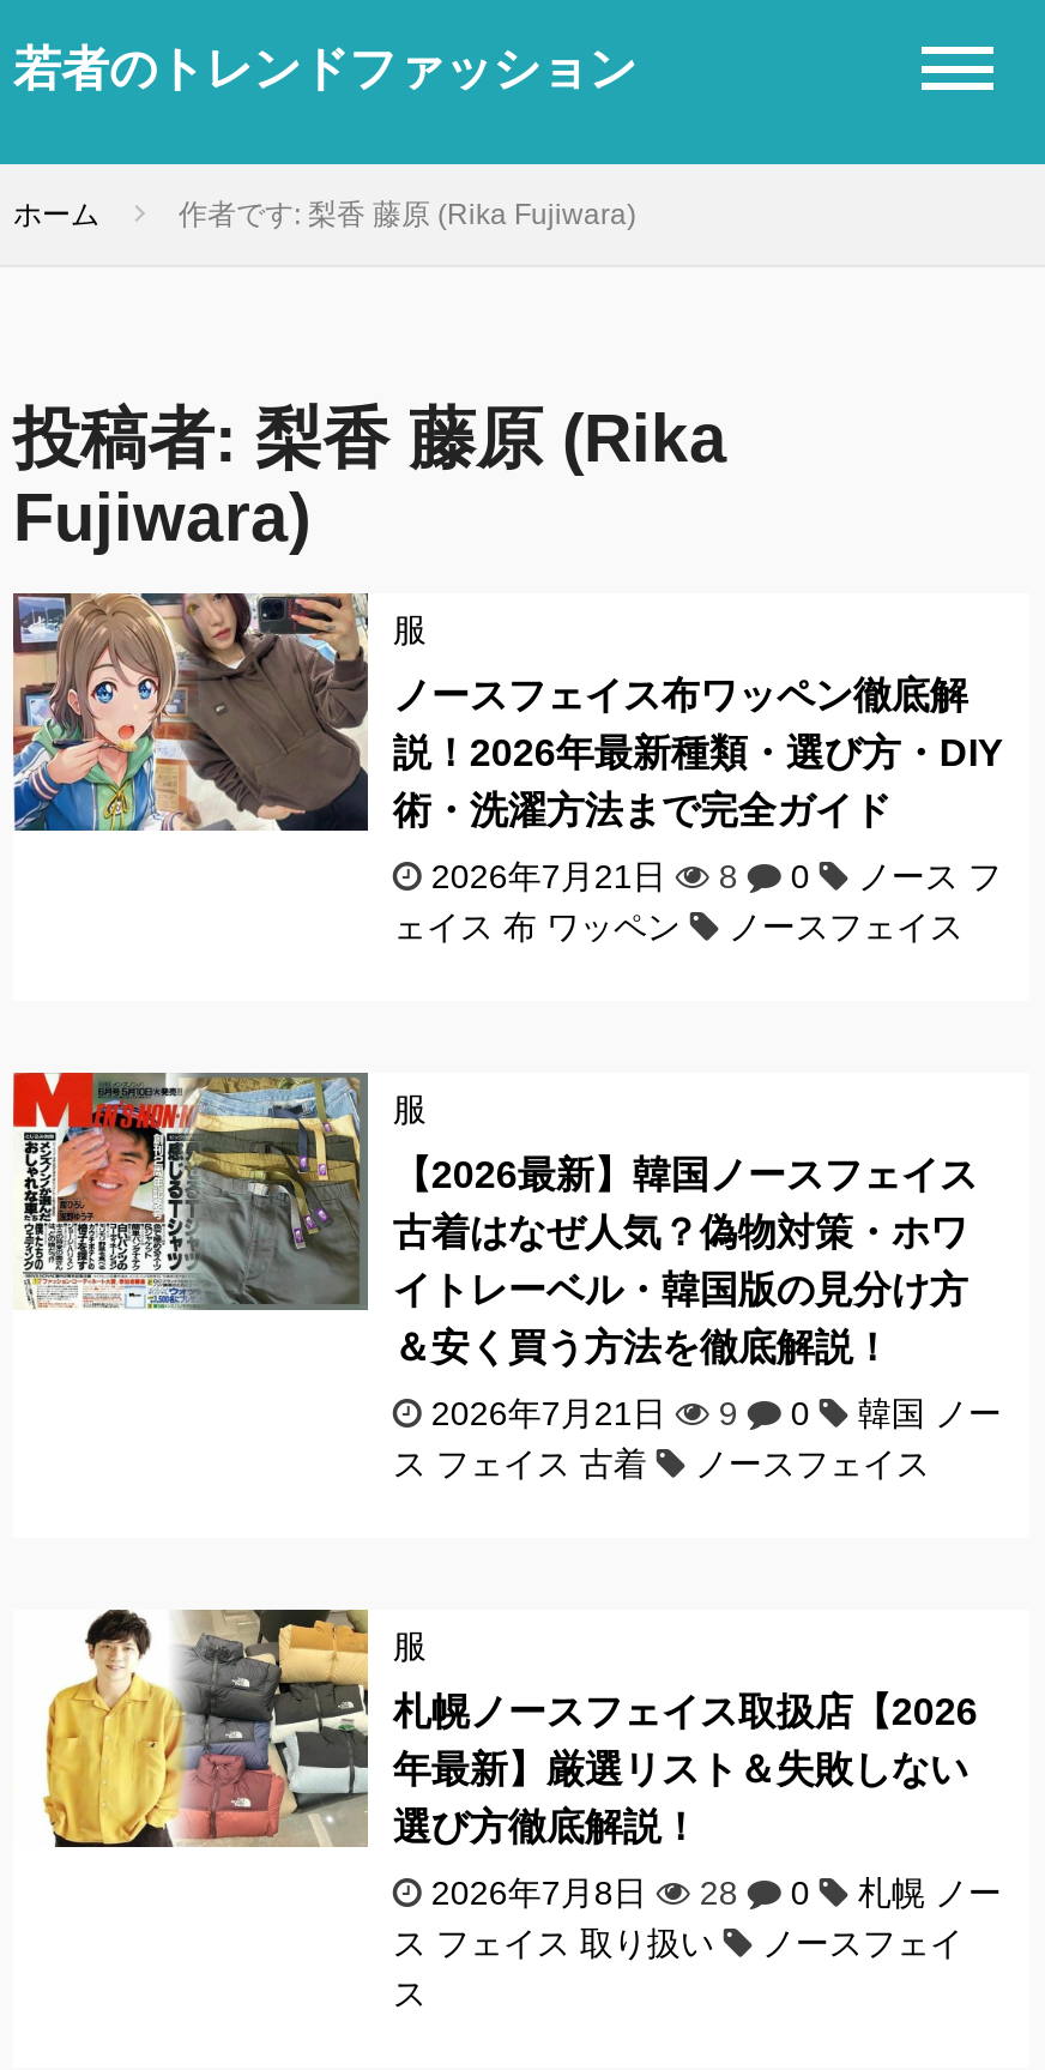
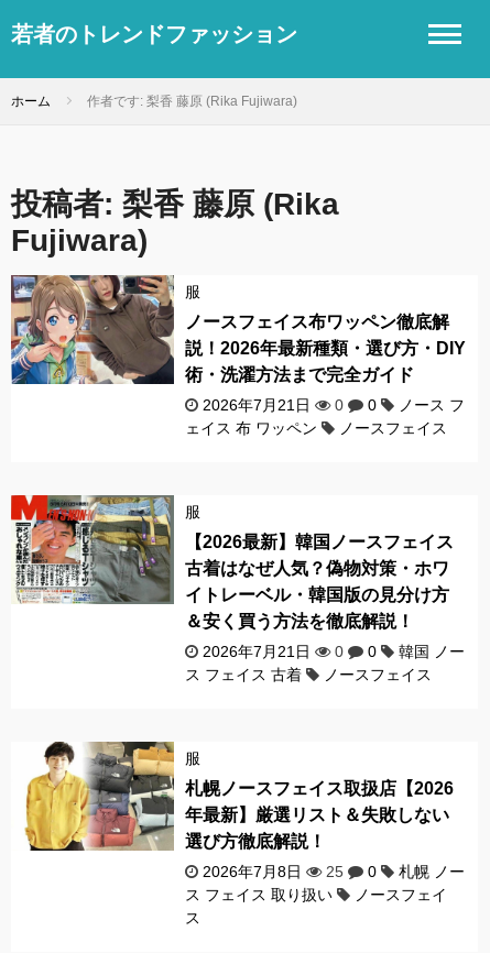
[431,857,1002,895] 2026年7月21日 8 0 ノース フ -> [203,396,465,414] 2026年7月21日 0 0 ノース フ
[431,1394,1002,1432] 2026年7月21日 9 0 韓国 ノー -> [203,642,465,660] 2026年7月21日 0 0 韓国 ノー
[431,1873,1002,1911] 2026年7月8日 28 0 札幌 ノー -> [203,863,465,880] 2026年7月8日 25 0 札幌 ノー

